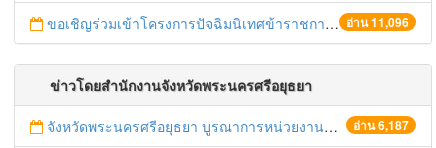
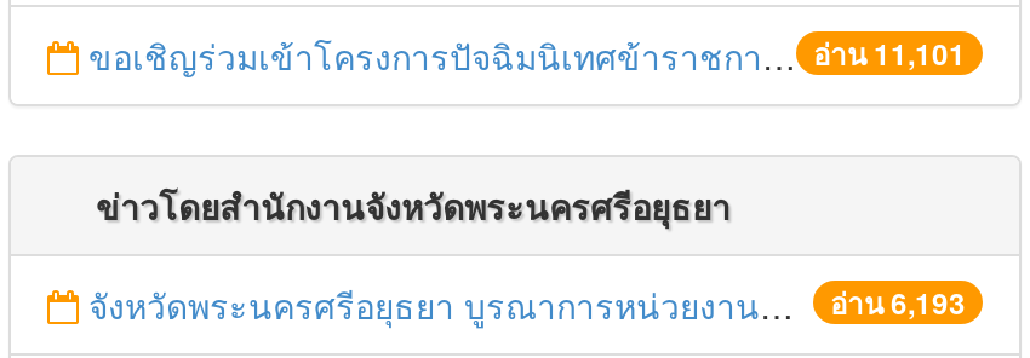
[346,13,409,31] อ่าน 11,096 -> [813,31,966,75] อ่าน 11,101
[353,116,409,134] อ่าน 6,187 -> [830,281,966,324] อ่าน 6,193

